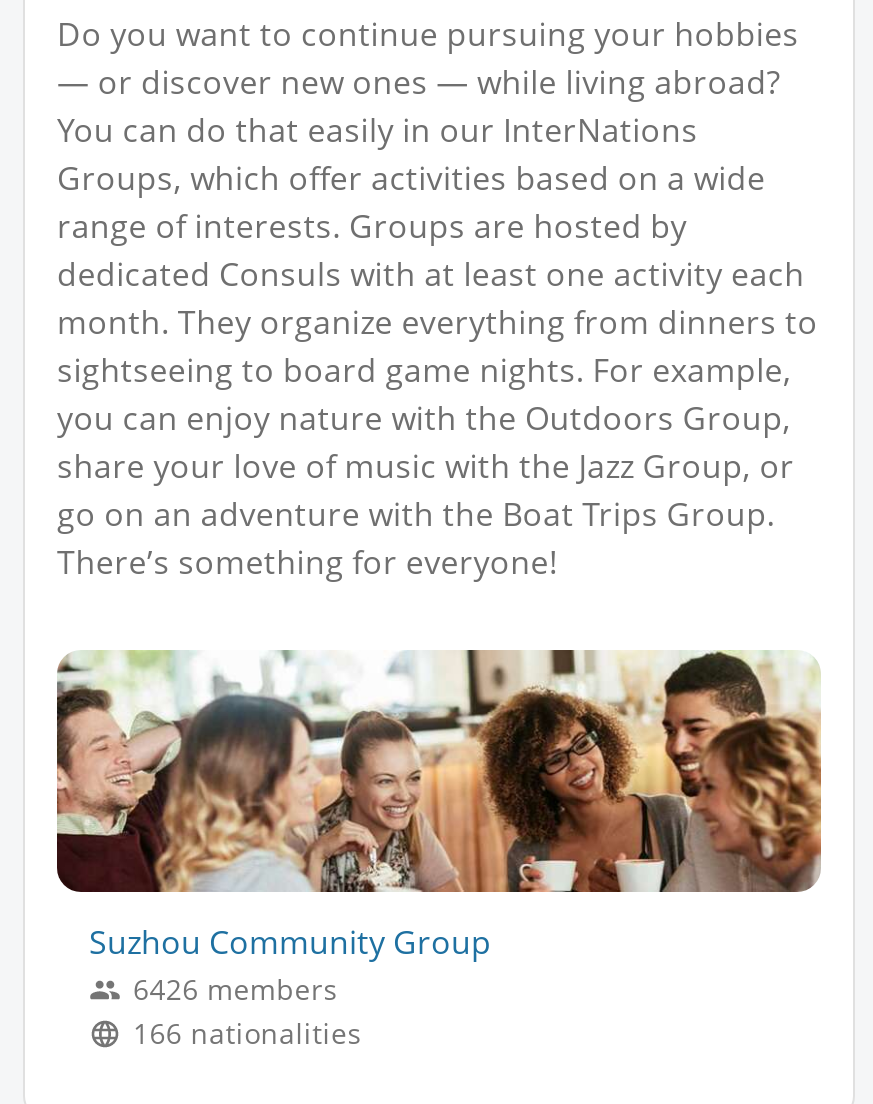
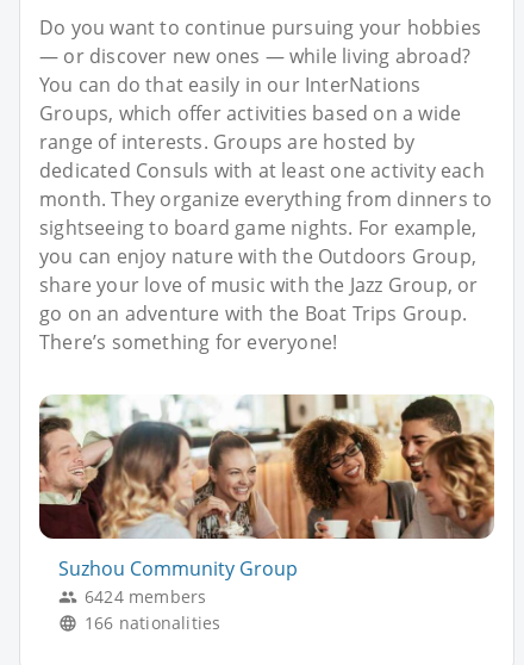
[133,971,338,1009] 6426 members -> [85,586,207,608] 6424 members

